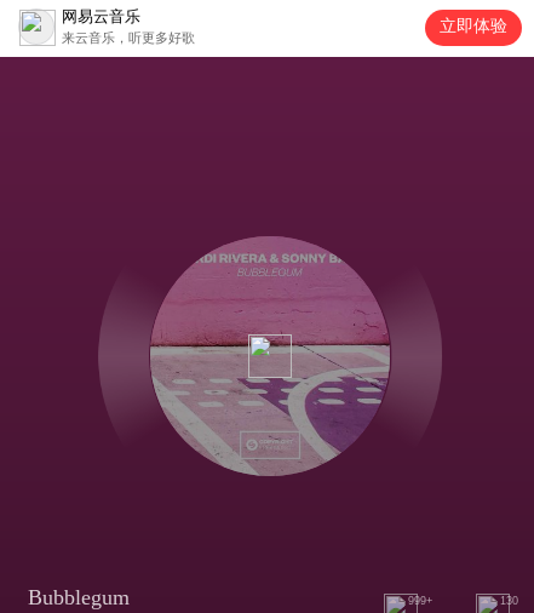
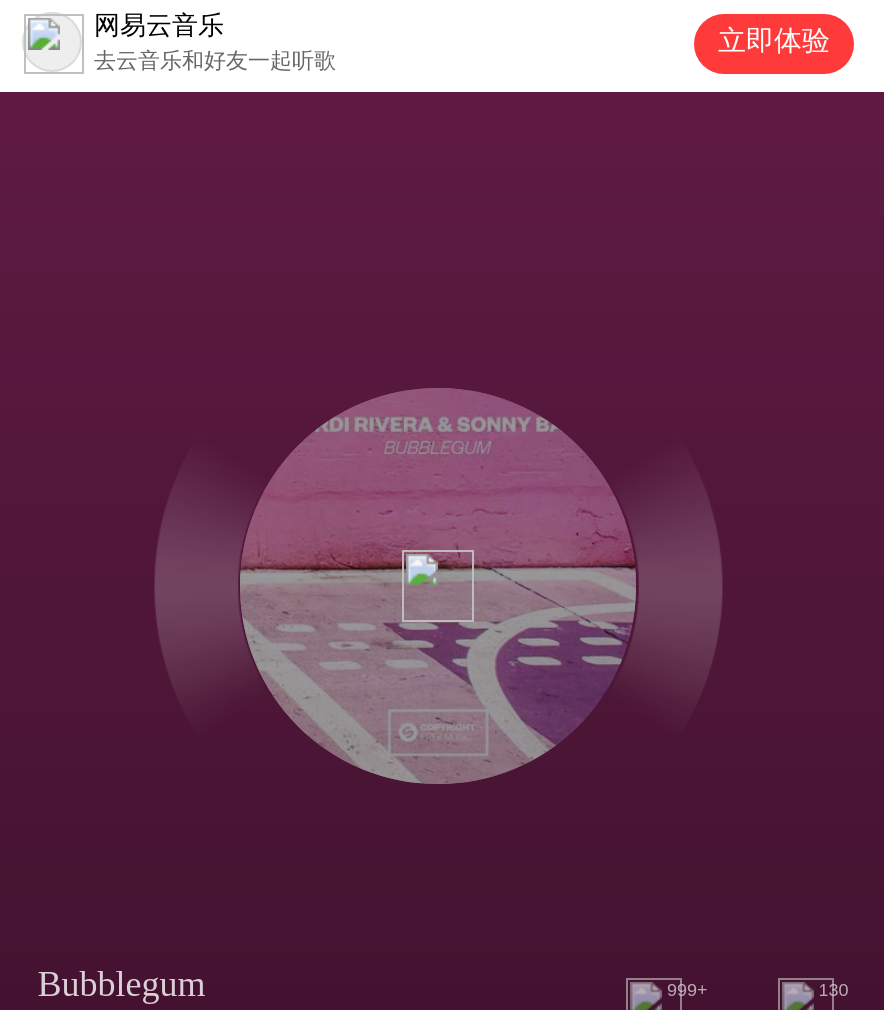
[62,30,195,45] 来云音乐，听更多好歌 -> [94,48,336,72] 去云音乐和好友一起听歌

